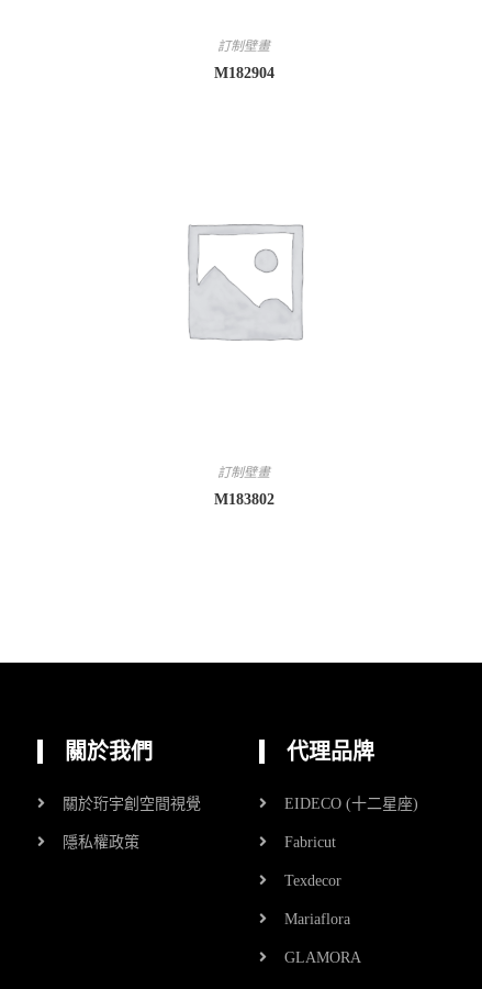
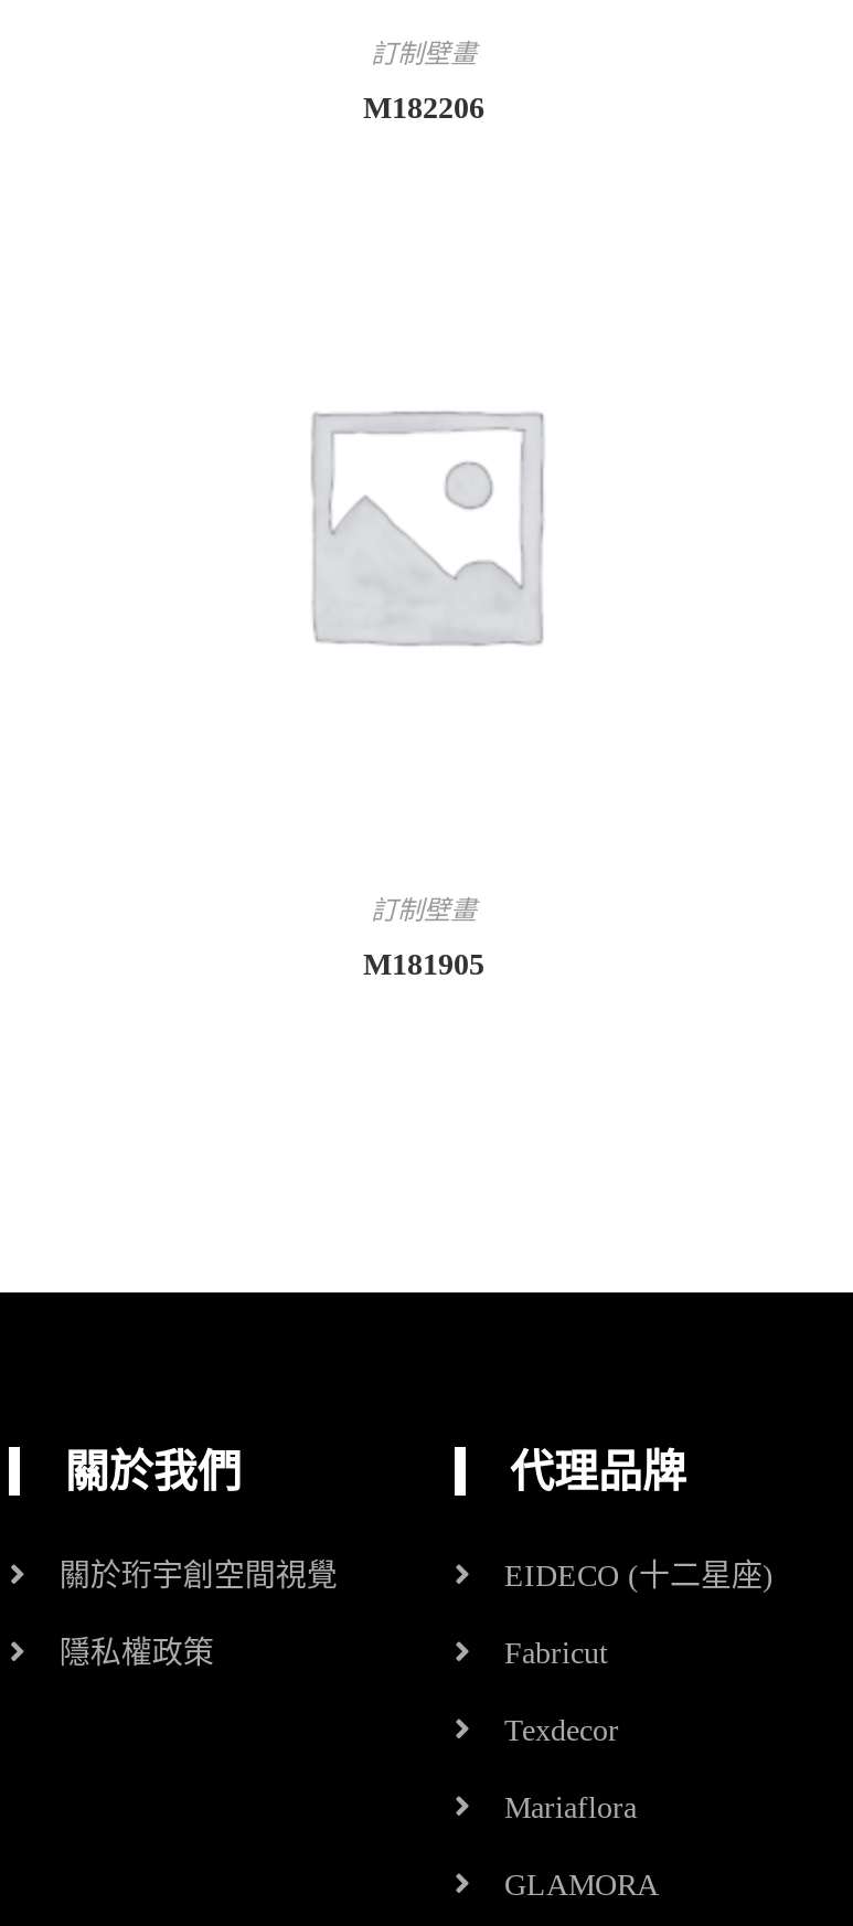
[214,65,274,81] M182904 -> [363,91,484,124] M182206
[214,491,274,508] M183802 -> [363,949,484,982] M181905

